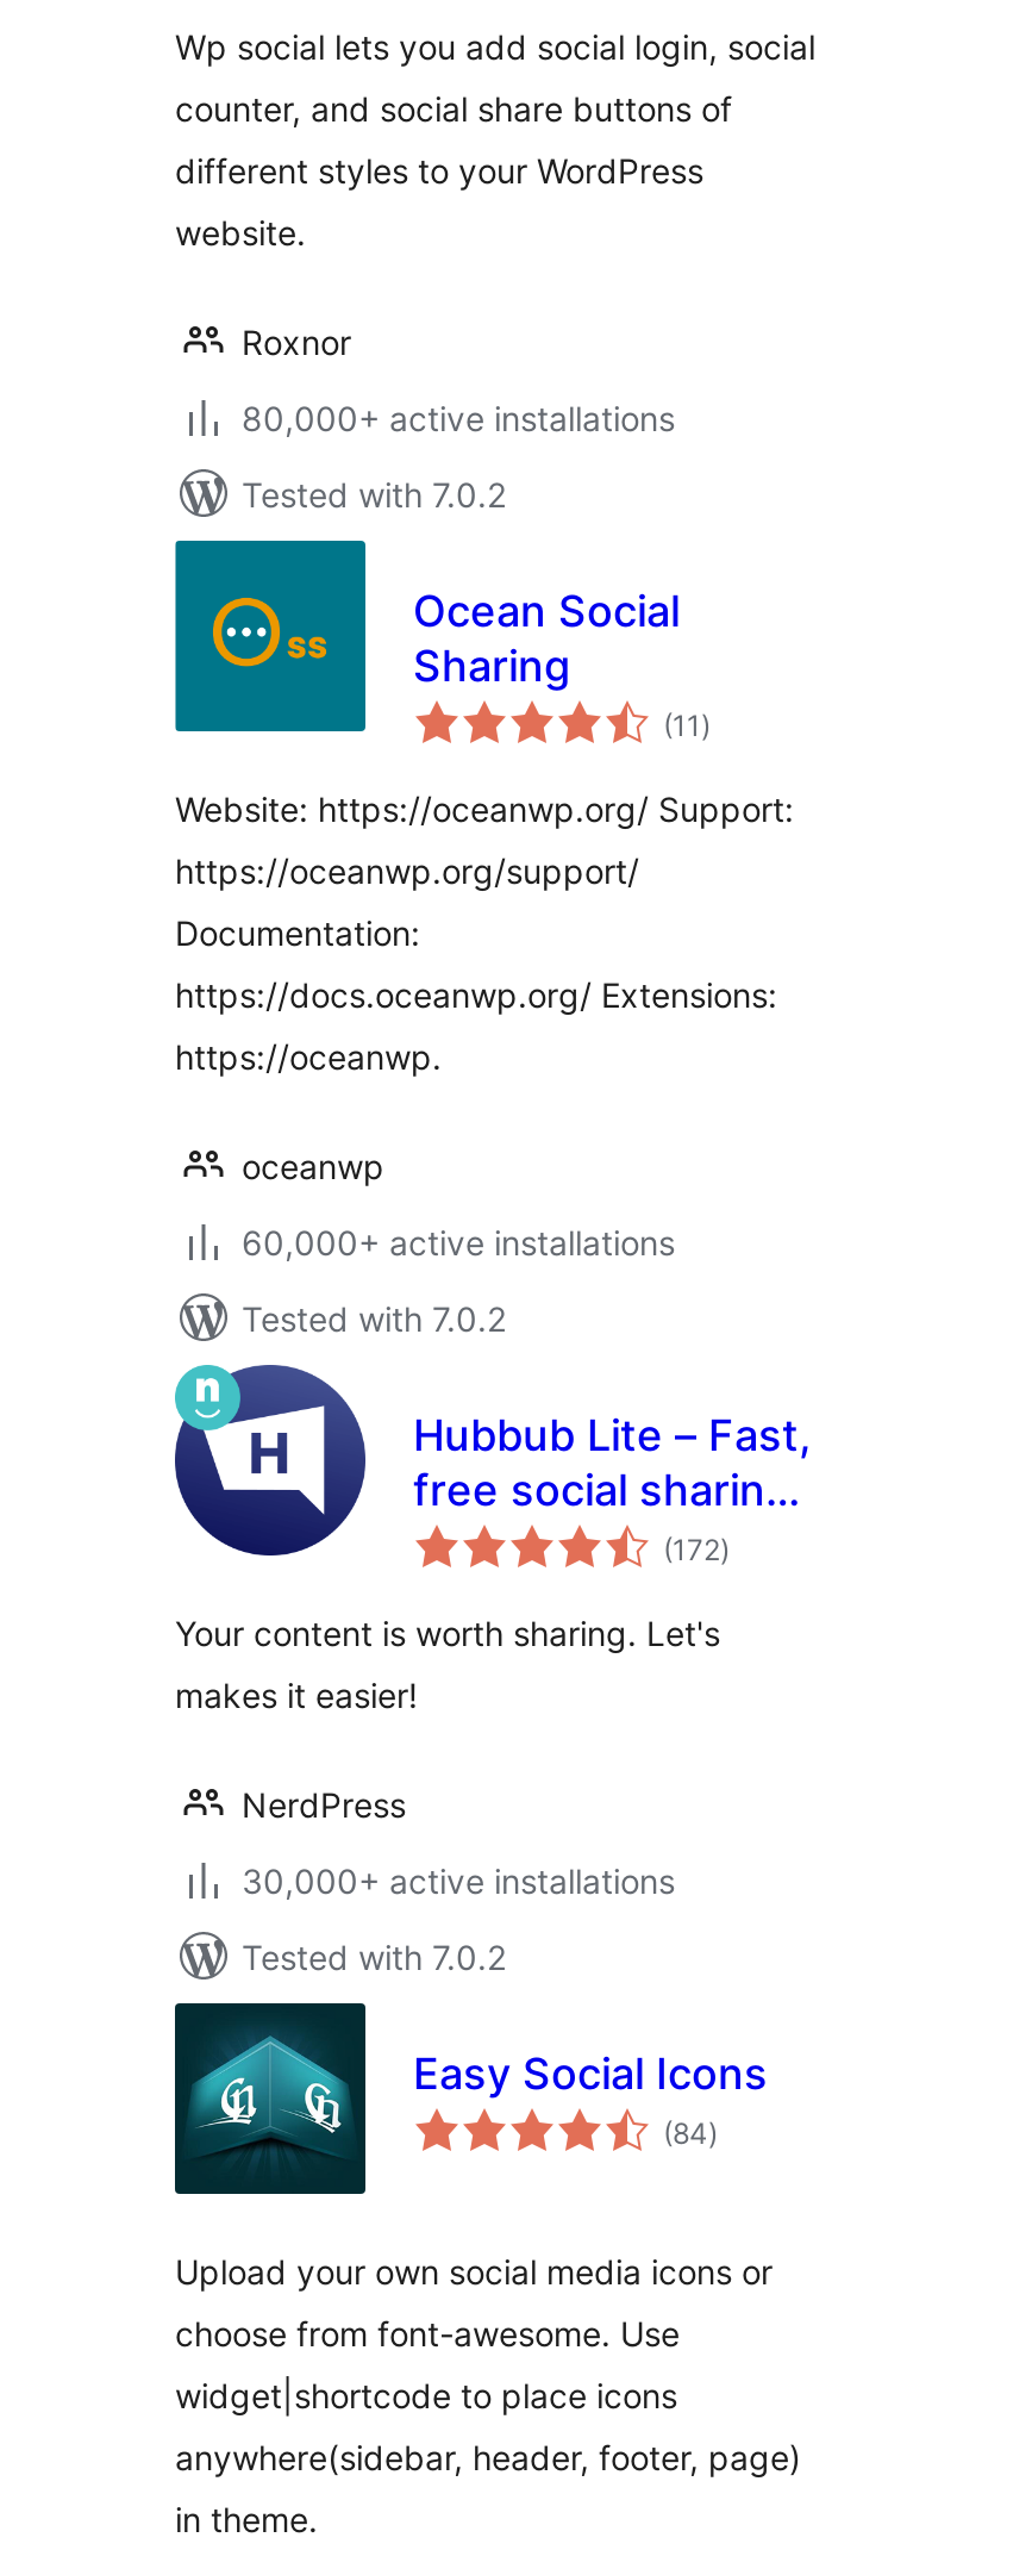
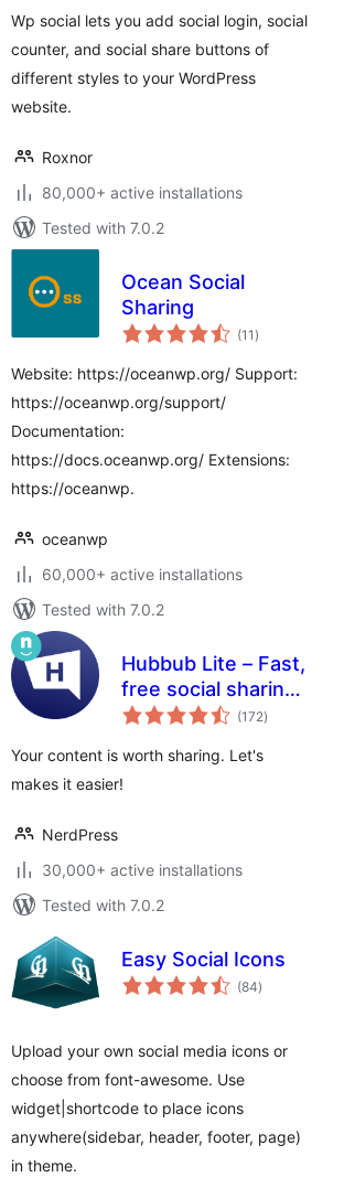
[173,2001,368,2196] [image] -> [11,927,100,1015] [image]

